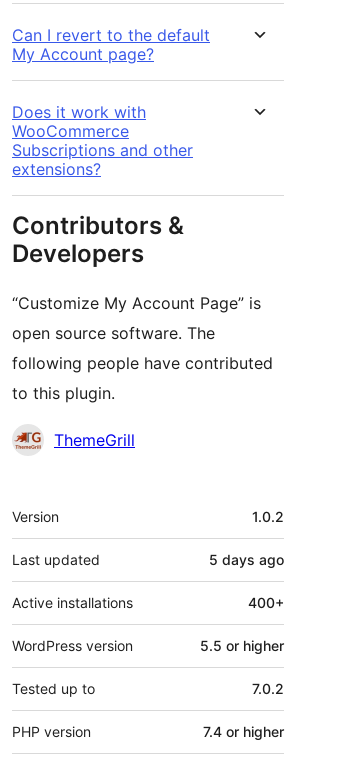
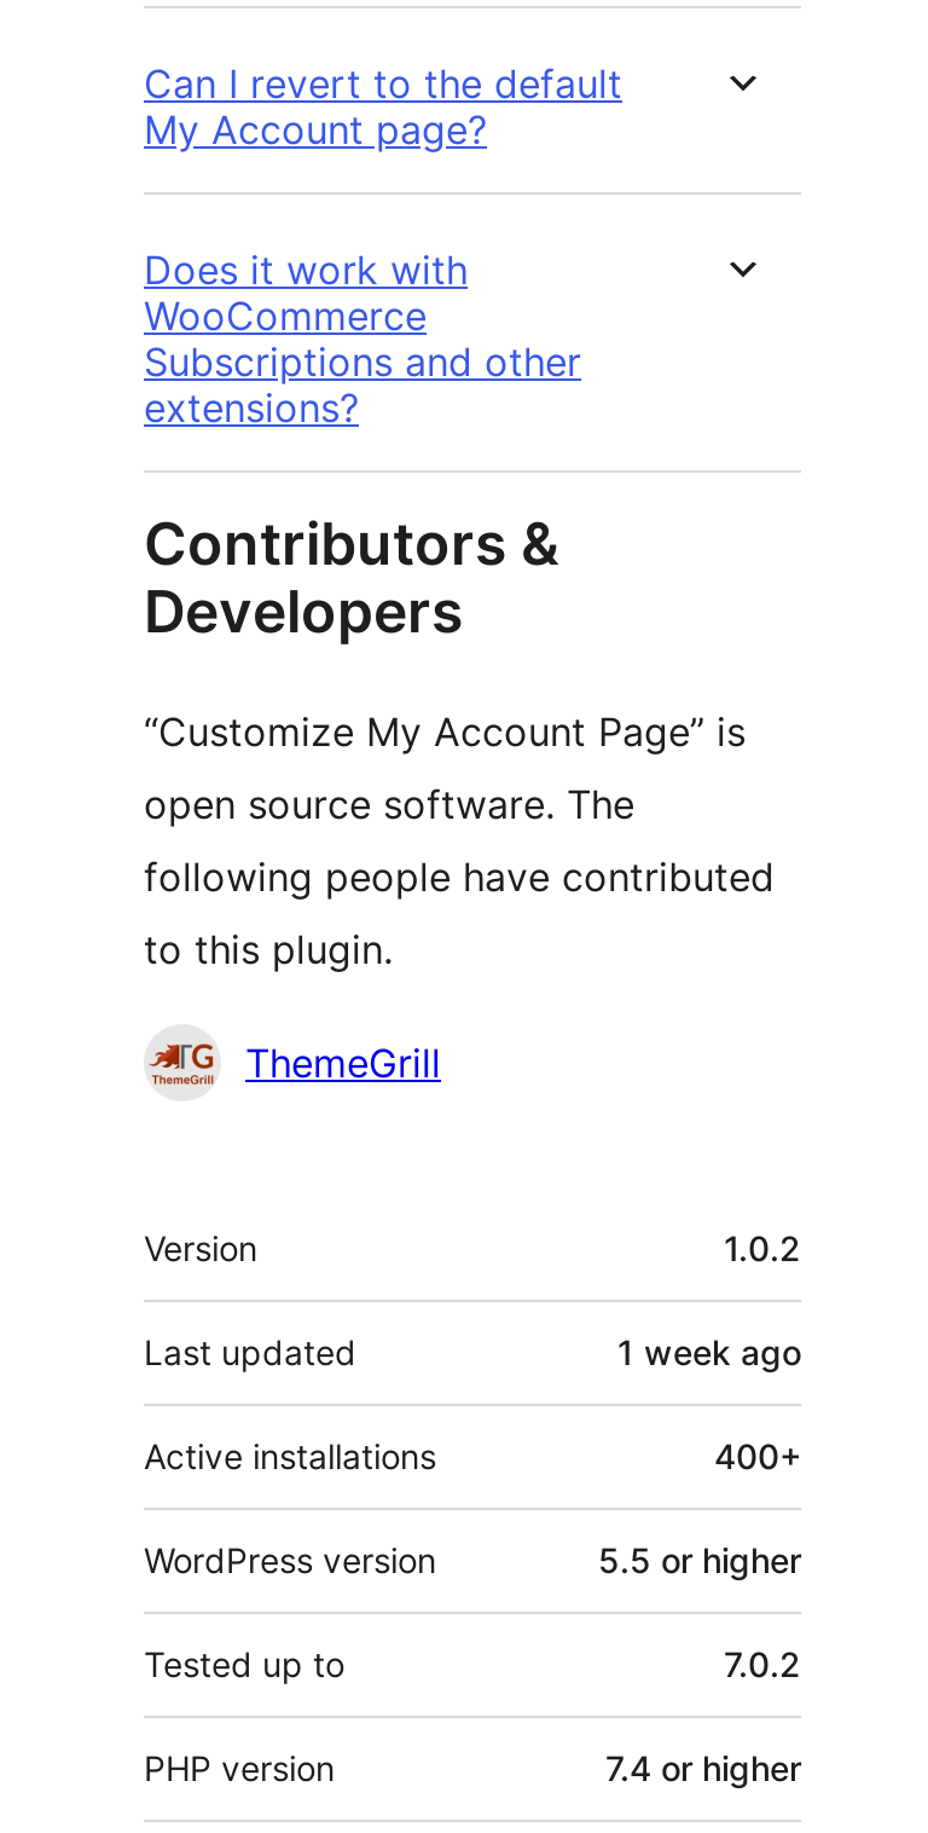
[209,551,284,568] 5 days ago -> [617,1332,801,1373] 1 week ago

